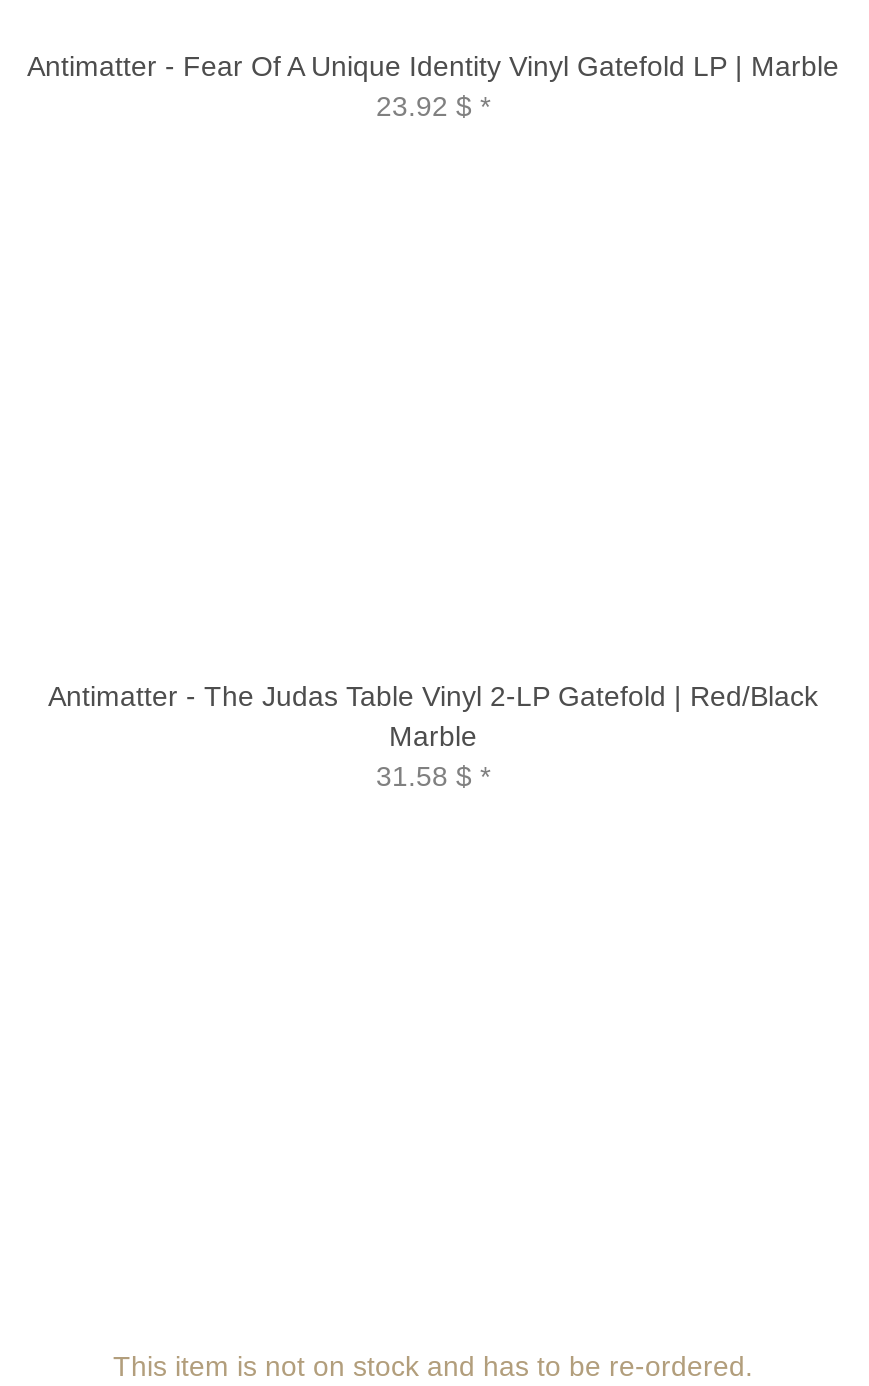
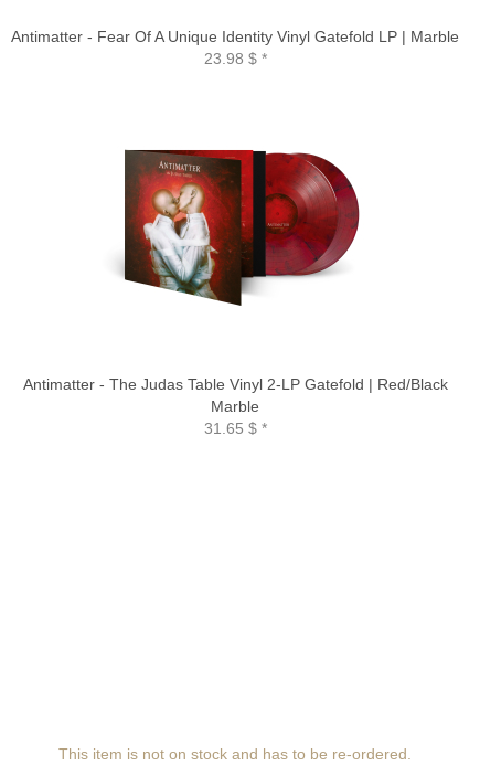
none -> [119,149,360,307] [image]
[376,89,490,121] 23.92 $* -> [204,49,266,67] 23.98 $*
[376,759,490,791] 31.58 $* -> [204,419,266,437] 31.65 $*

